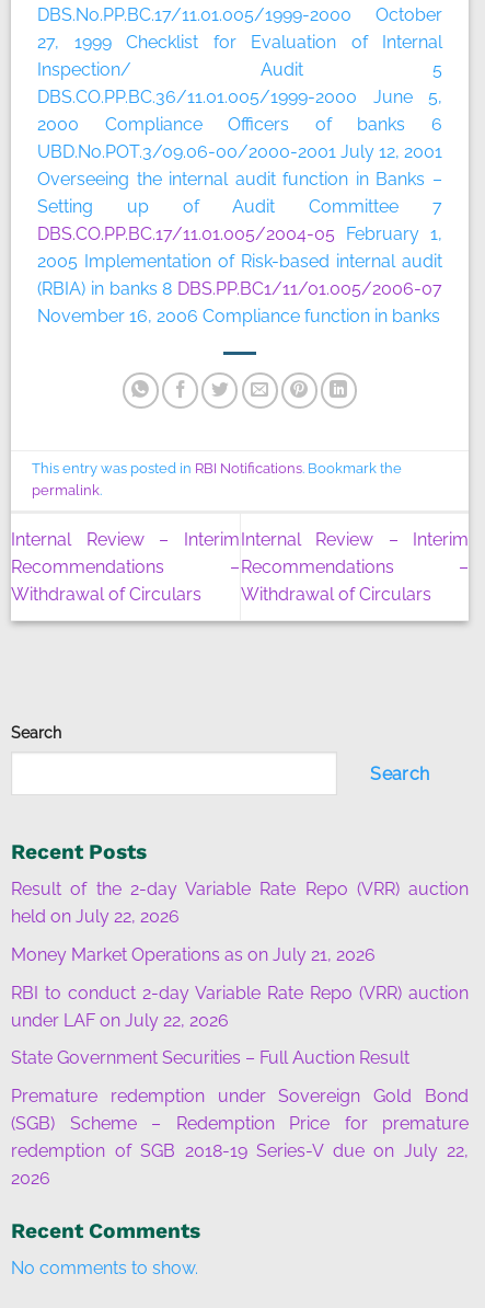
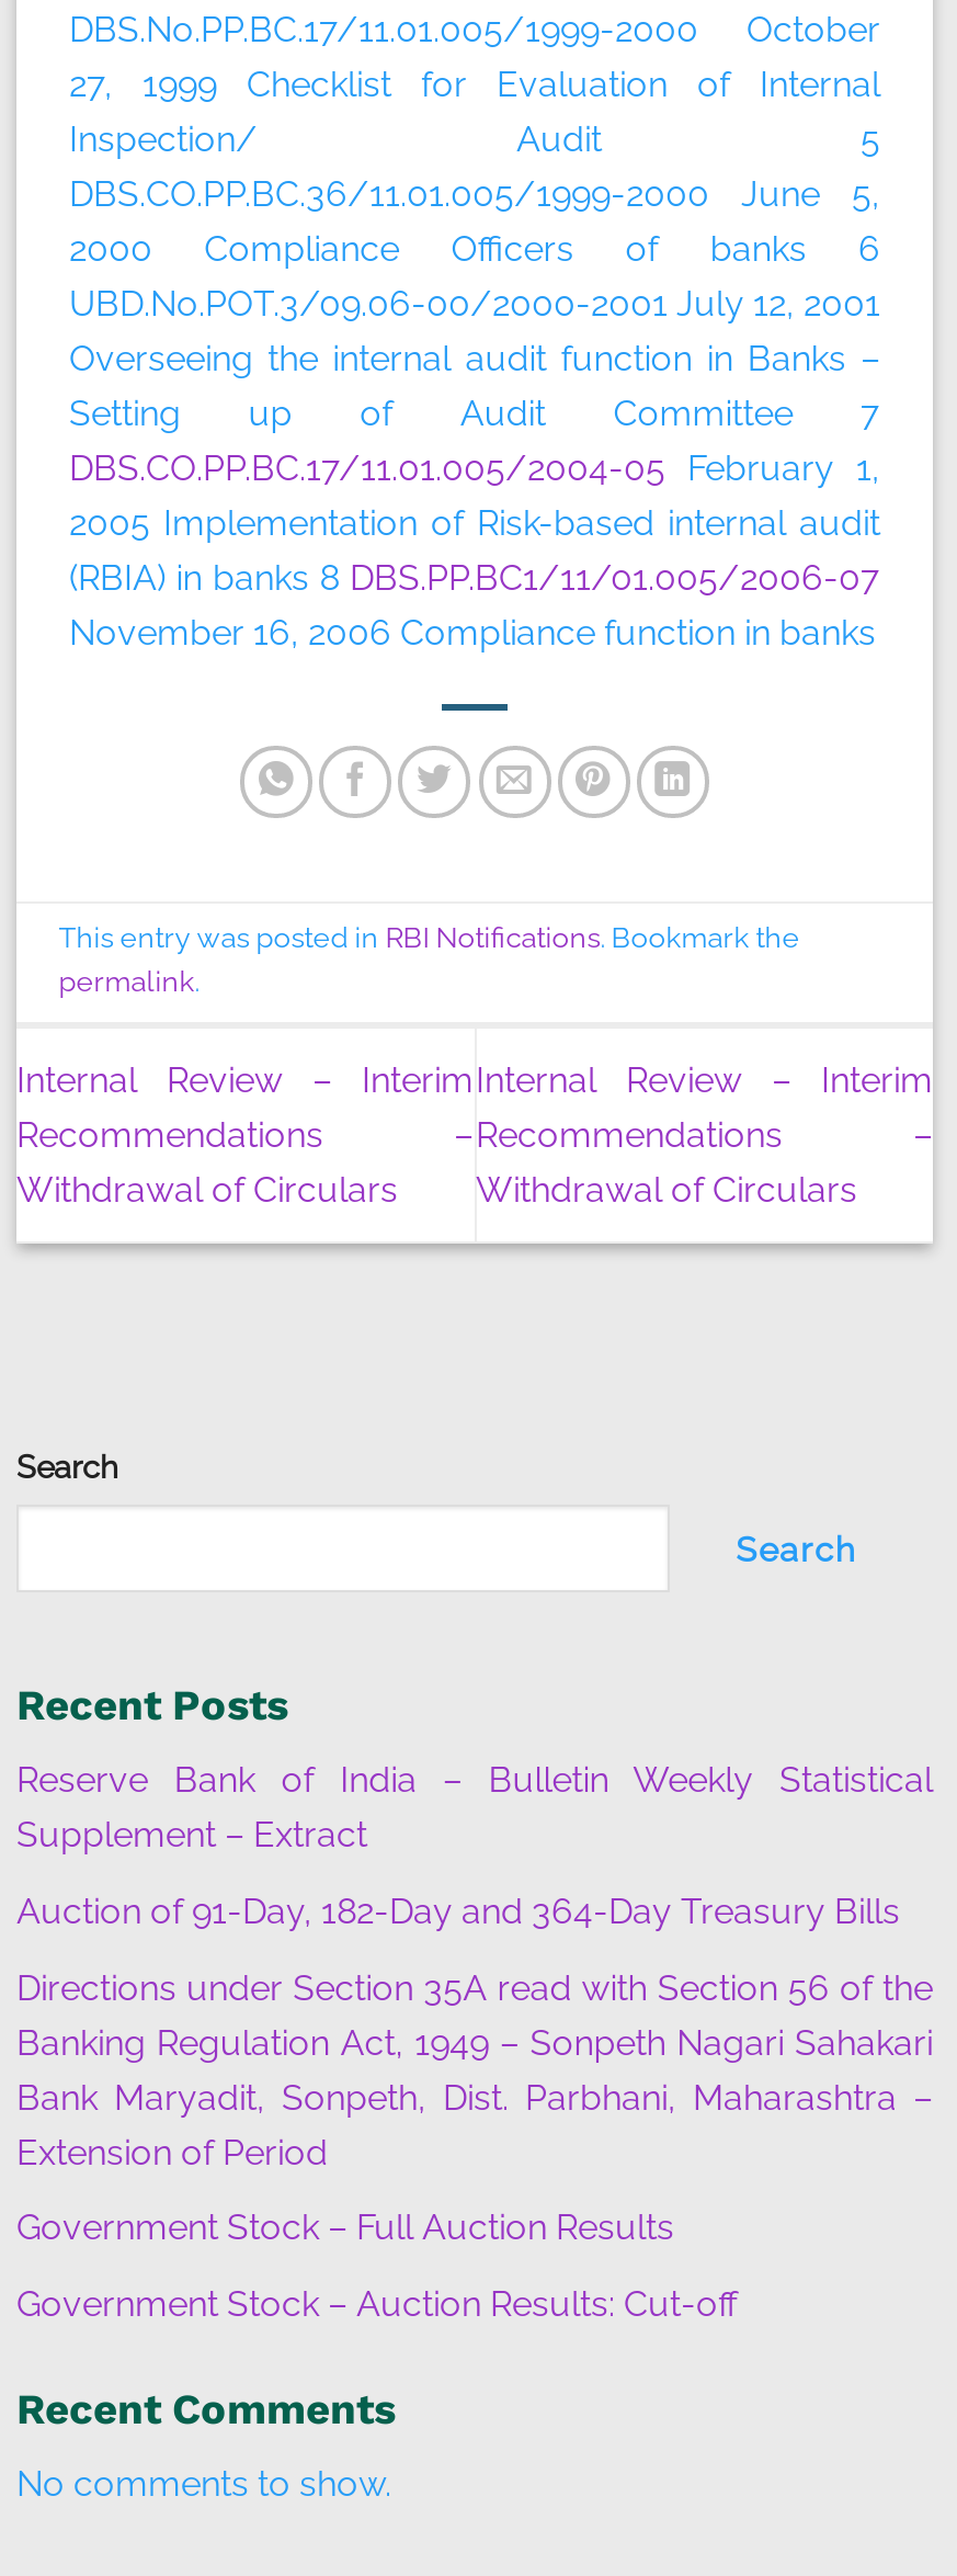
[11,879,469,927] Result of the 2-day Variable Rate Repo (VRR) auction | held on July 22, 2026 -> [16,1760,933,1856] Reserve Bank of India – Bulletin Weekly Statistical | Supplement – Extract
[11,944,376,965] Money Market Operations as on July 21, 2026 -> [16,1891,900,1932] Auction of 91-Day, 182-Day and 364-Day Treasury Bills
[11,982,469,1030] RBI to conduct 2-day Variable Rate Repo (VRR) auction | under LAF on July 22, 2026 -> [16,1966,933,2173] Directions under Section 35A read with Section 56 of the | Banking Regulation Act, 1949 – Sonpeth Nagari Sahakari | Bank Maryadit, Sonpeth, Dist. Parbhani, Maharashtra – | Extension of Period
[11,1047,409,1068] State Government Securities – Full Auction Result -> [16,2207,674,2249] Government Stock – Full Auction Results
[11,1085,469,1188] Premature redemption under Sovereign Gold Bond | (SGB) Scheme – Redemption Price for premature | redemption of SGB 2018-19 Series-V due on July 22, | 2026 -> [16,2283,738,2324] Government Stock – Auction Results: Cut-off

